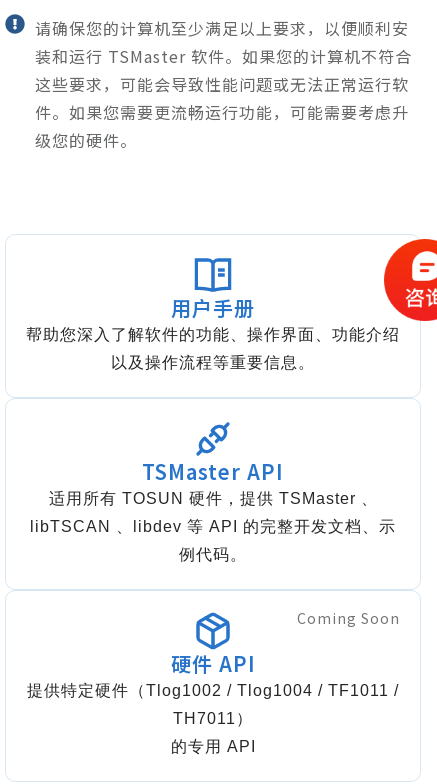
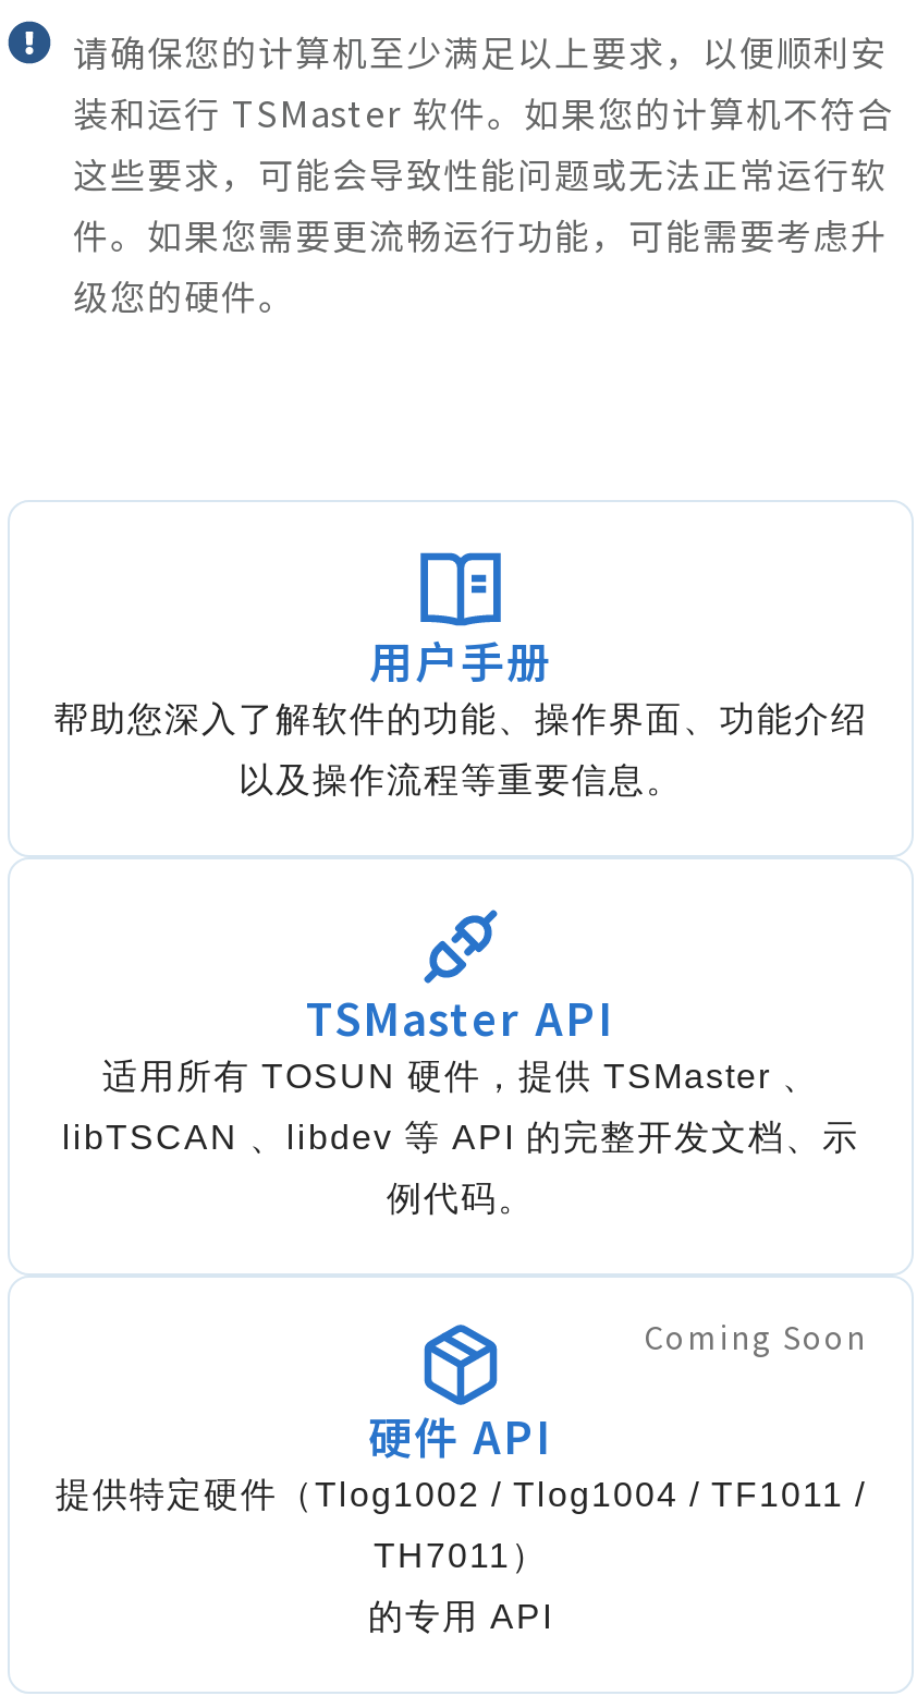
[383,238,434,322] [image] -> none

